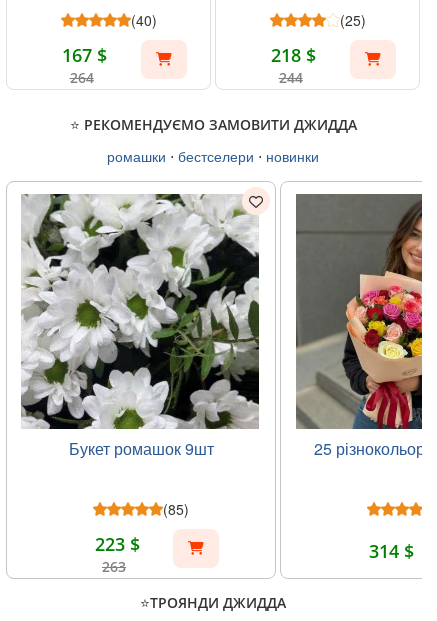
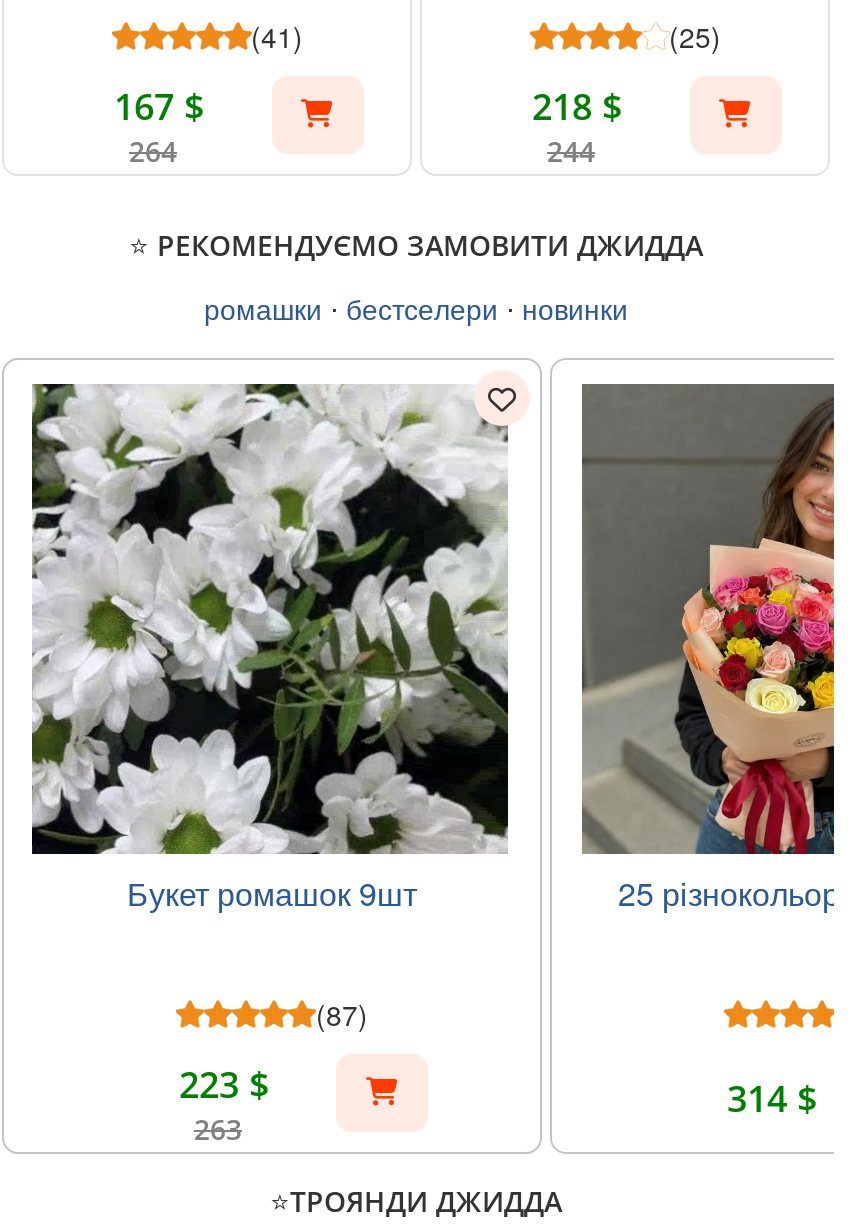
[130,10,156,30] (40) -> [251,16,303,56] (41)
[21,193,260,430] [image] -> [30,382,508,856] [image]
[163,499,189,519] (85) -> [316,994,368,1034] (87)

